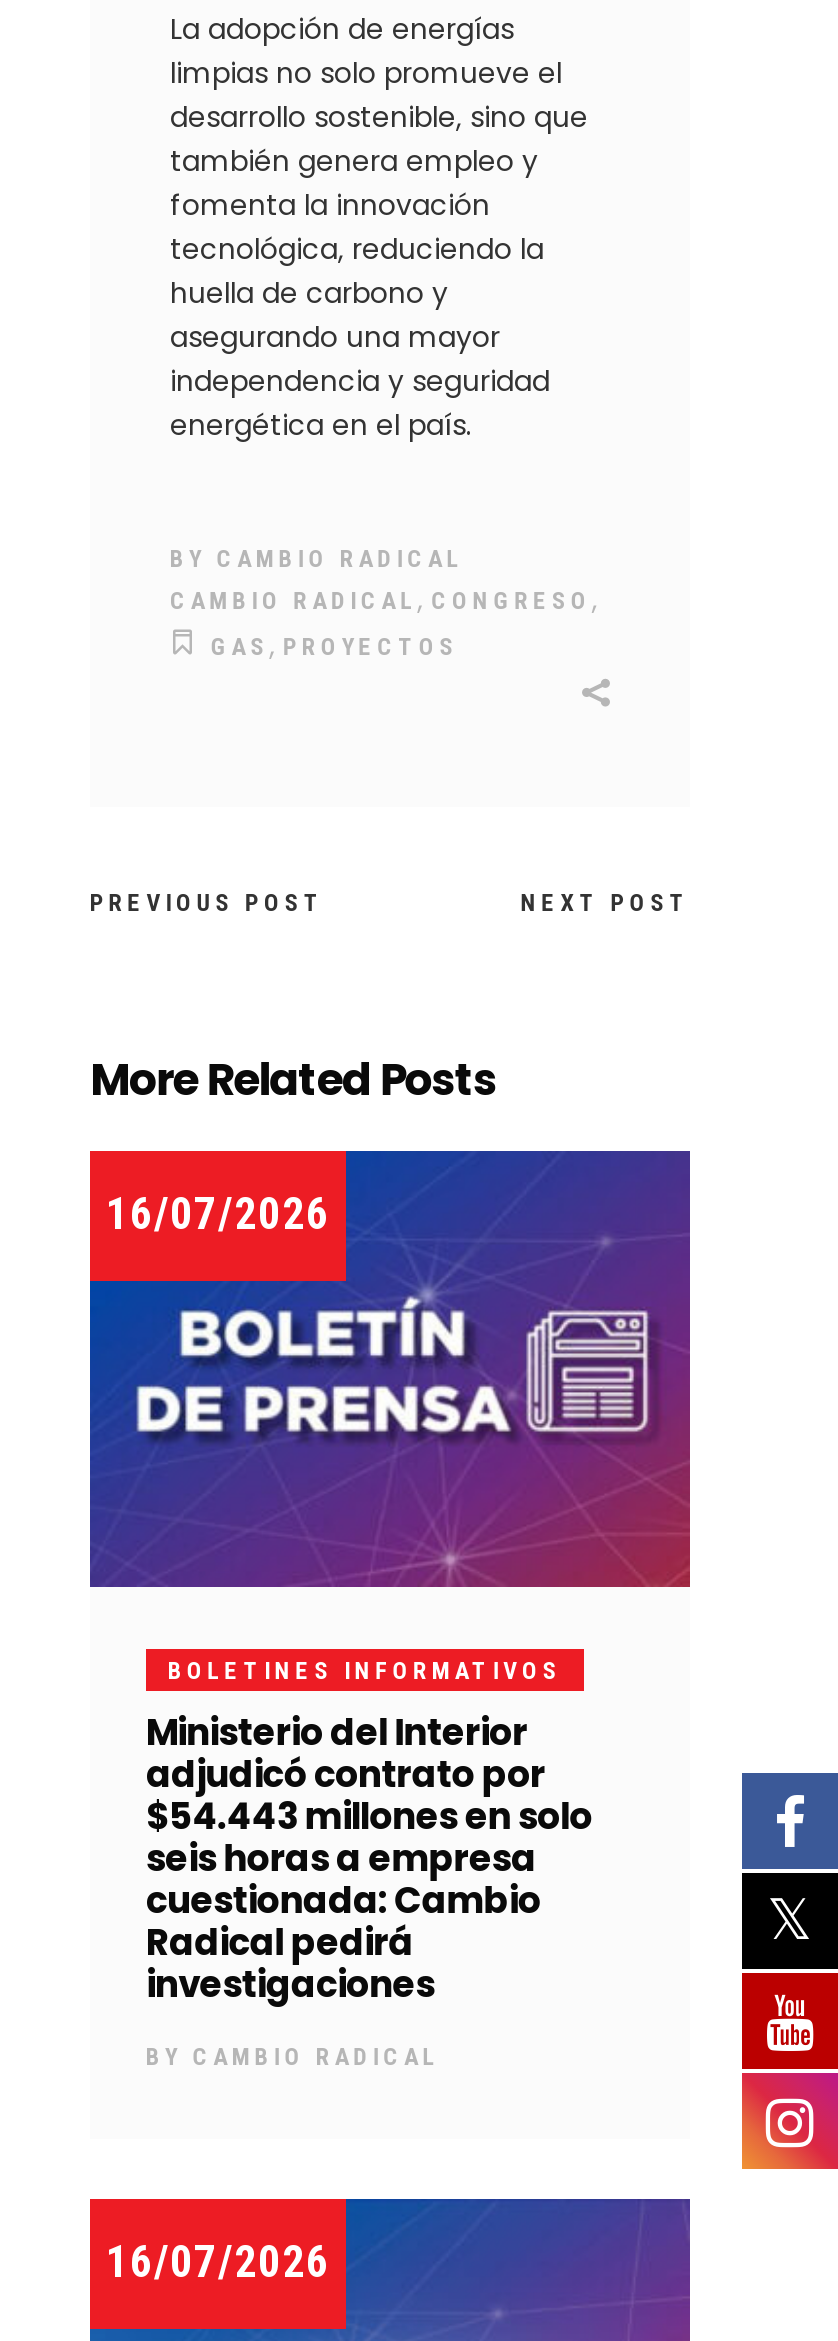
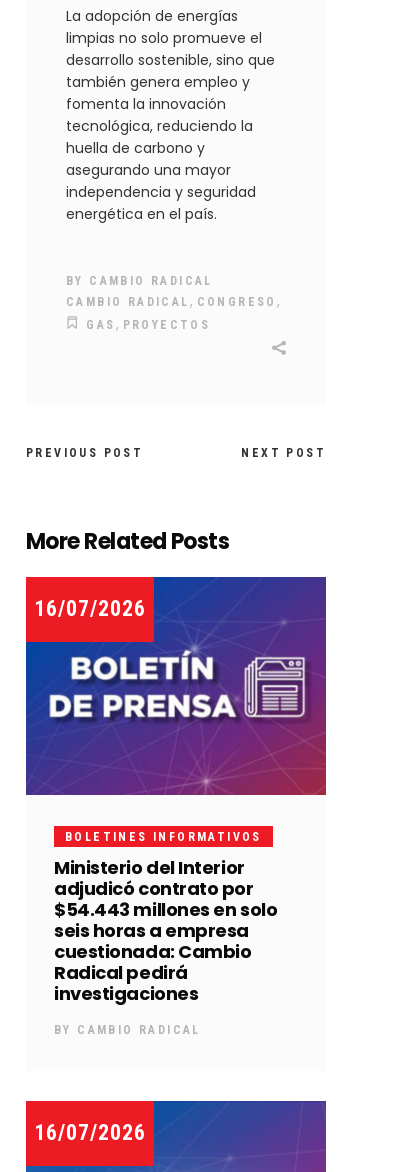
[740,1771,832,2171] [image] -> none

